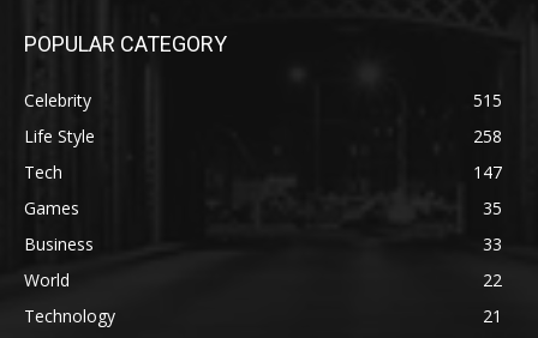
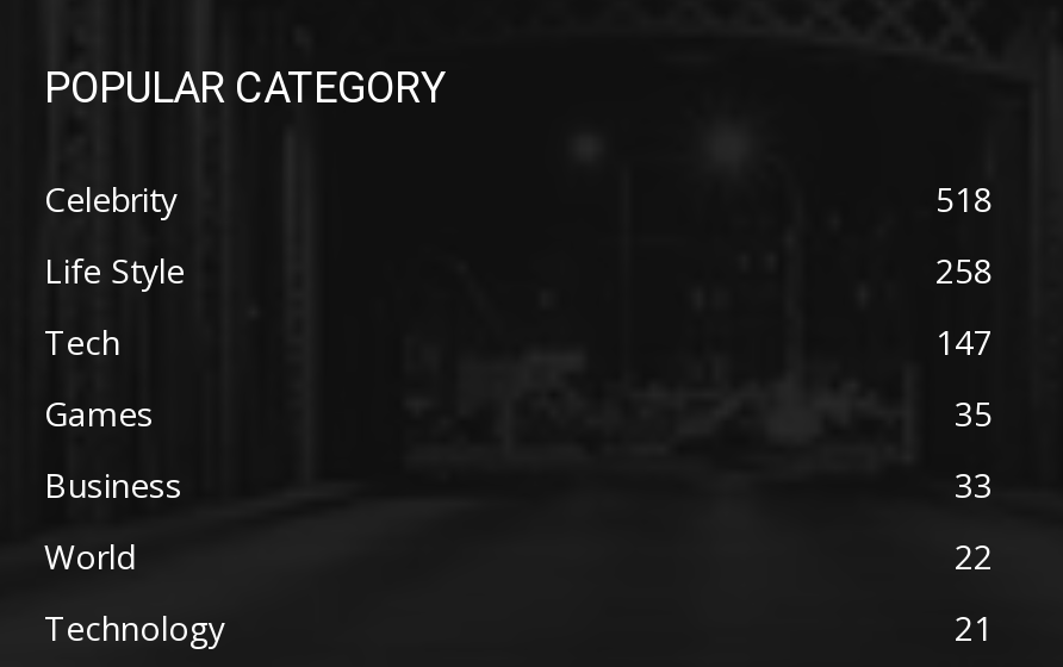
[473,89,502,112] 515 -> [935,177,993,222] 518

